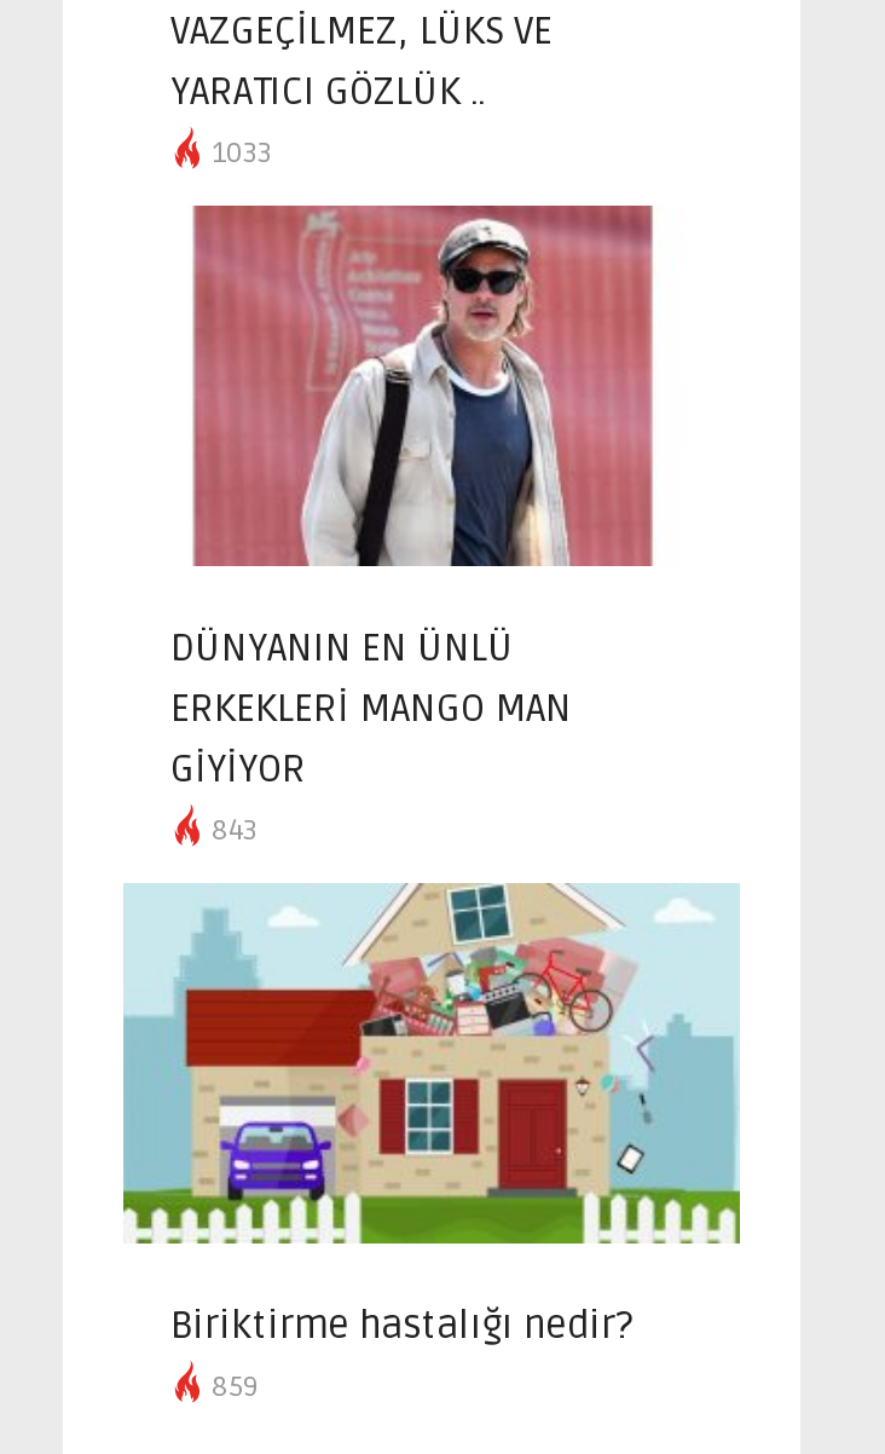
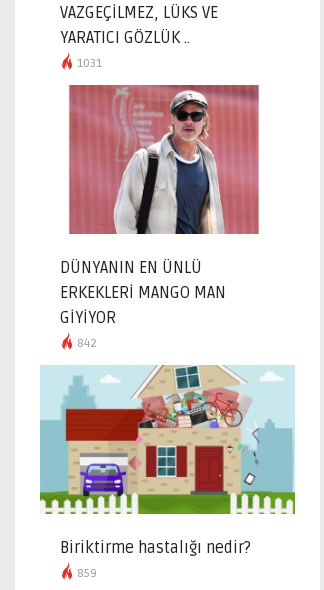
[212,135,272,172] 1033 -> [76,56,101,71] 1031
[212,813,258,849] 843 -> [76,336,96,351] 842

